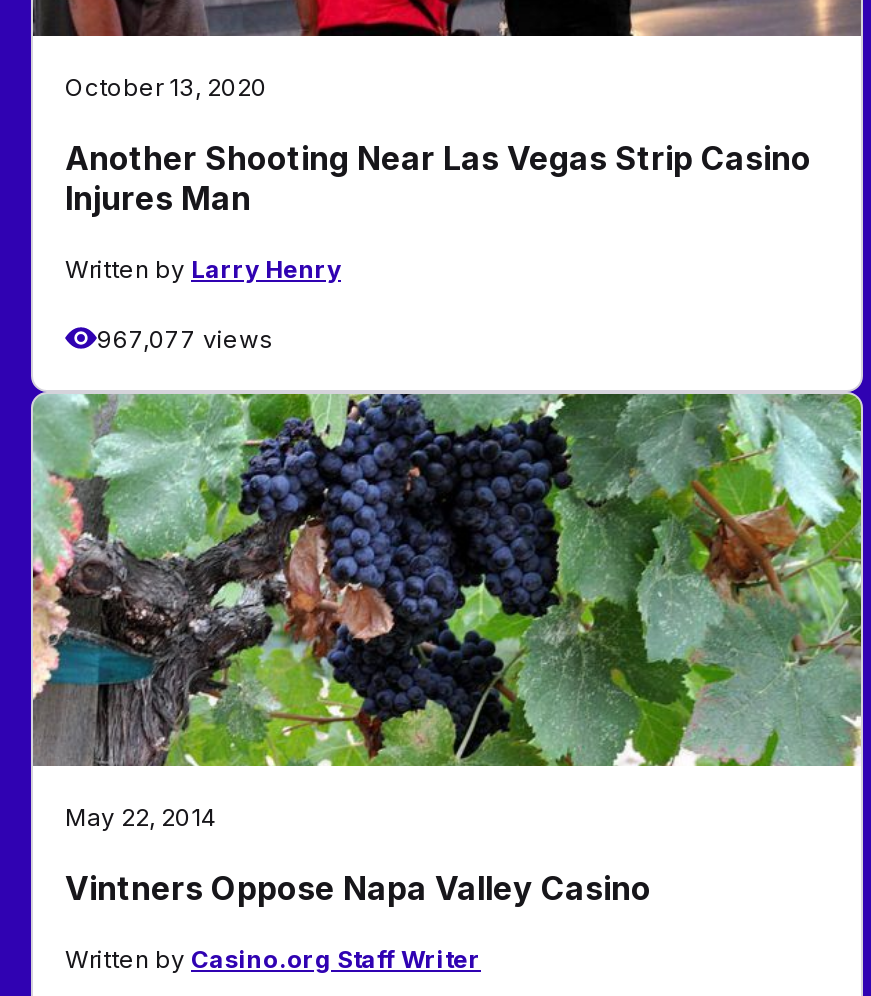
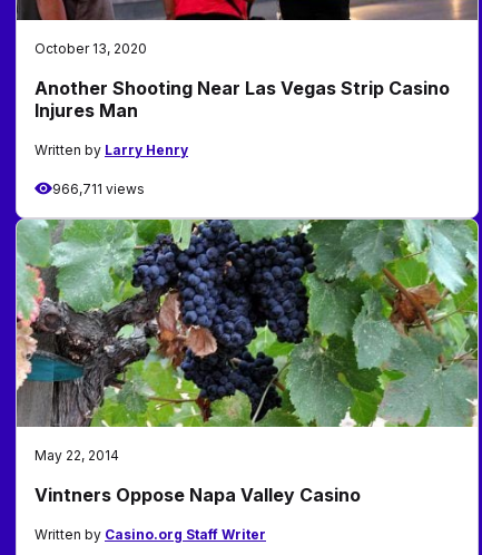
[97,324,273,354] 967,077 views -> [52,180,145,197] 966,711 views

